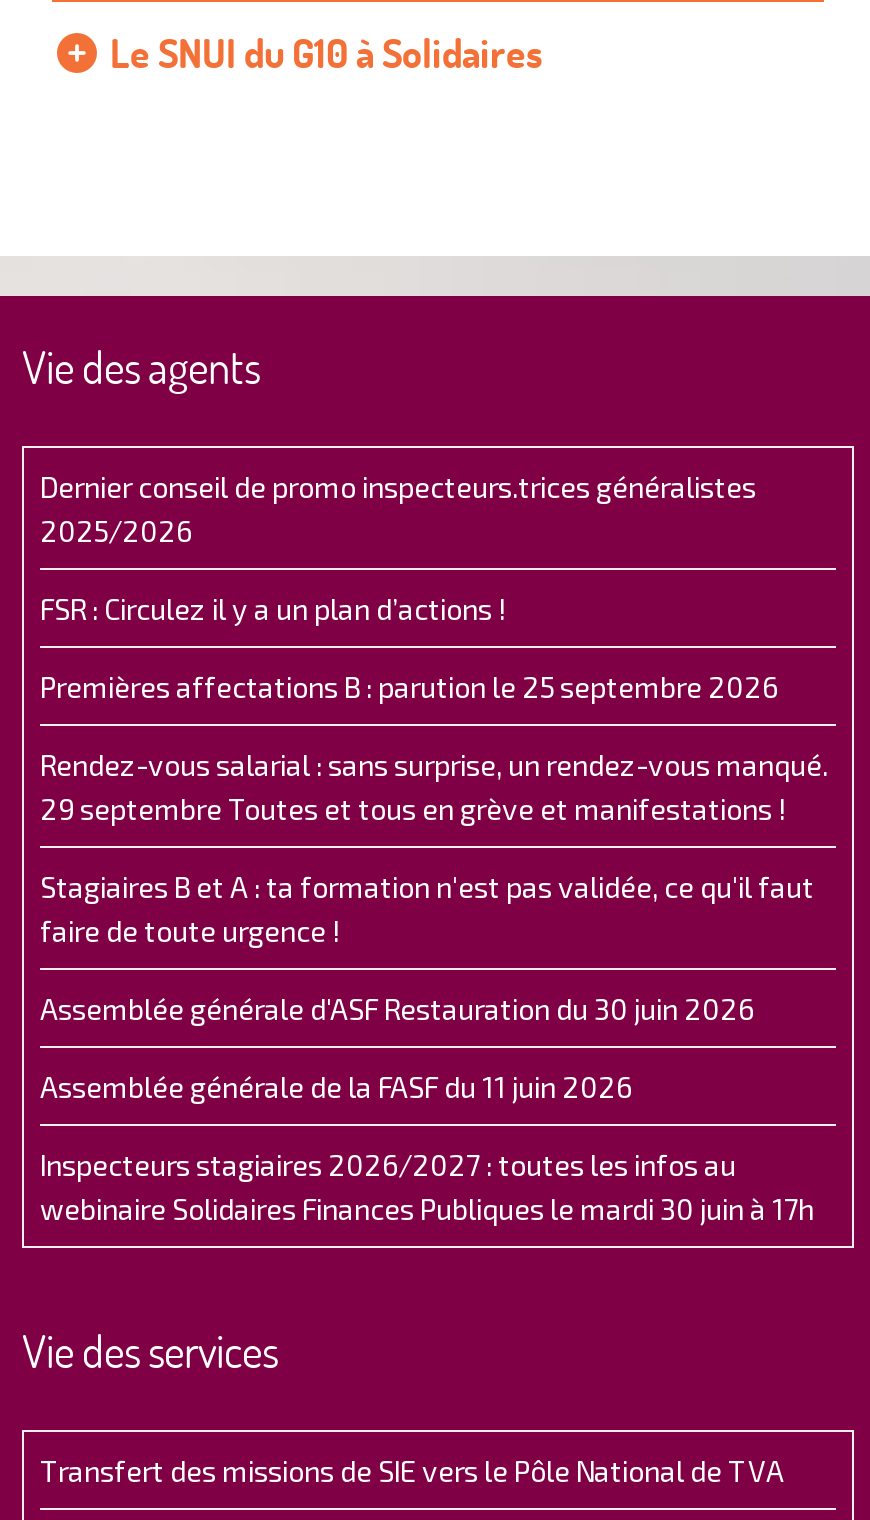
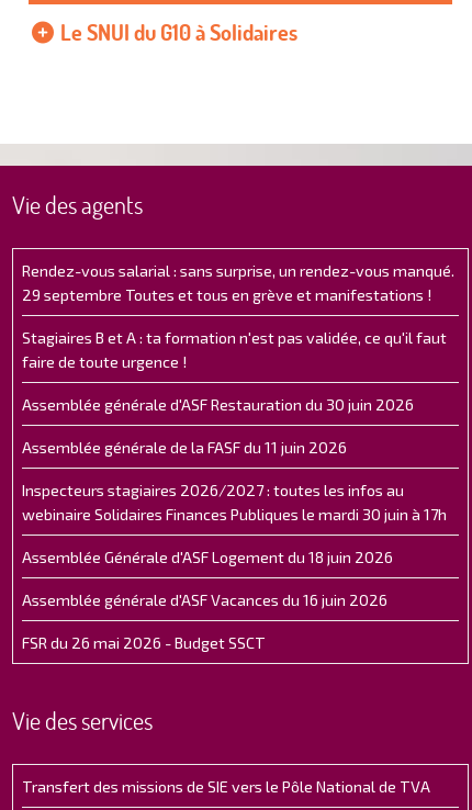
[40,470,778,704] Dernier conseil de promo inspecteurs.trices généralistes | 2025/2026 | FSR : Circulez il y a un plan d’actions ! | Premières affectations B : parution le 25 septembre 2026 -> none
moved [40,748,828,1226] -> [22,261,454,523]: Rendez-vous salarial : sans surprise, un rendez-vous manqué. | 29 septembre Toutes et tous en grève et manifestations ! | Stagiaires B et A : ta formation n'est pas validée, ce qu'il faut | faire de toute urgence ! | Assemblée générale d'ASF Restauration du 30 juin 2026 | Assemblée générale de la FASF du 11 juin 2026 | Inspecteurs stagiaires 2026/2027 : toutes les infos au | webinaire Solidaires Finances Publiques le mardi 30 juin à 17h
none -> [22,547,393,652] Assemblée Générale d'ASF Logement du 18 juin 2026 | Assemblée générale d'ASF Vacances du 16 juin 2026 | FSR du 26 mai 2026 - Budget SSCT

